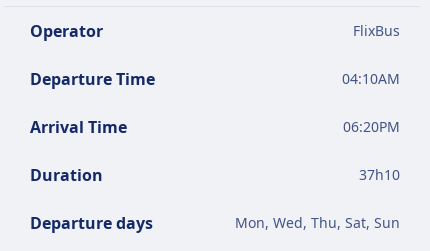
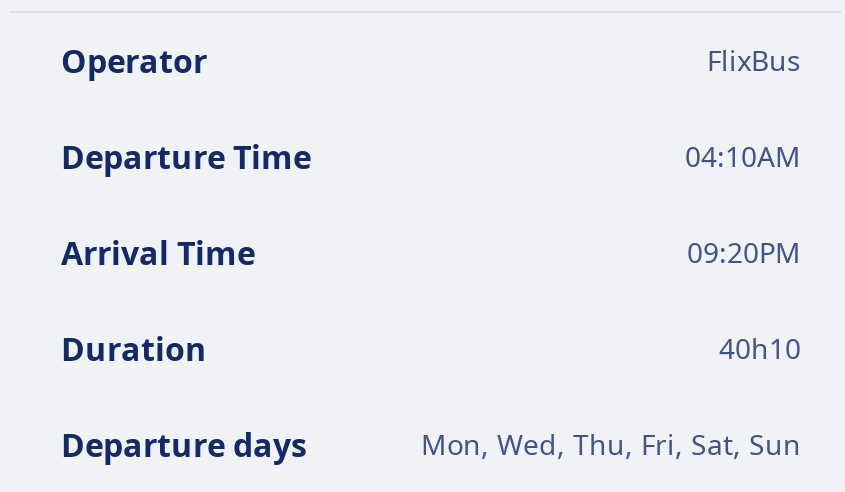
[343,117,400,136] 06:20PM -> [687,233,801,271] 09:20PM
[359,165,400,184] 37h10 -> [719,329,801,367] 40h10
[235,213,400,232] Mon, Wed, Thu, Sat, Sun -> [421,425,801,463] Mon, Wed, Thu, Fri, Sat, Sun

